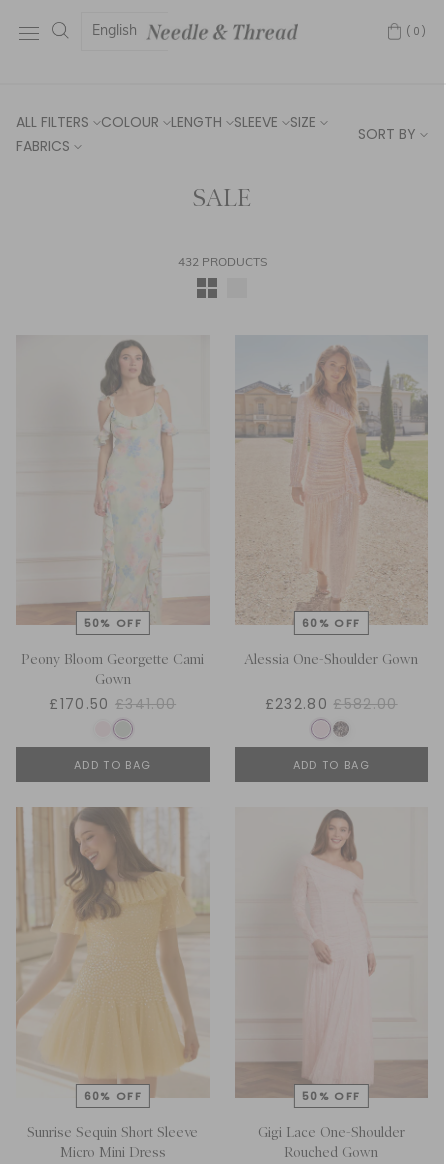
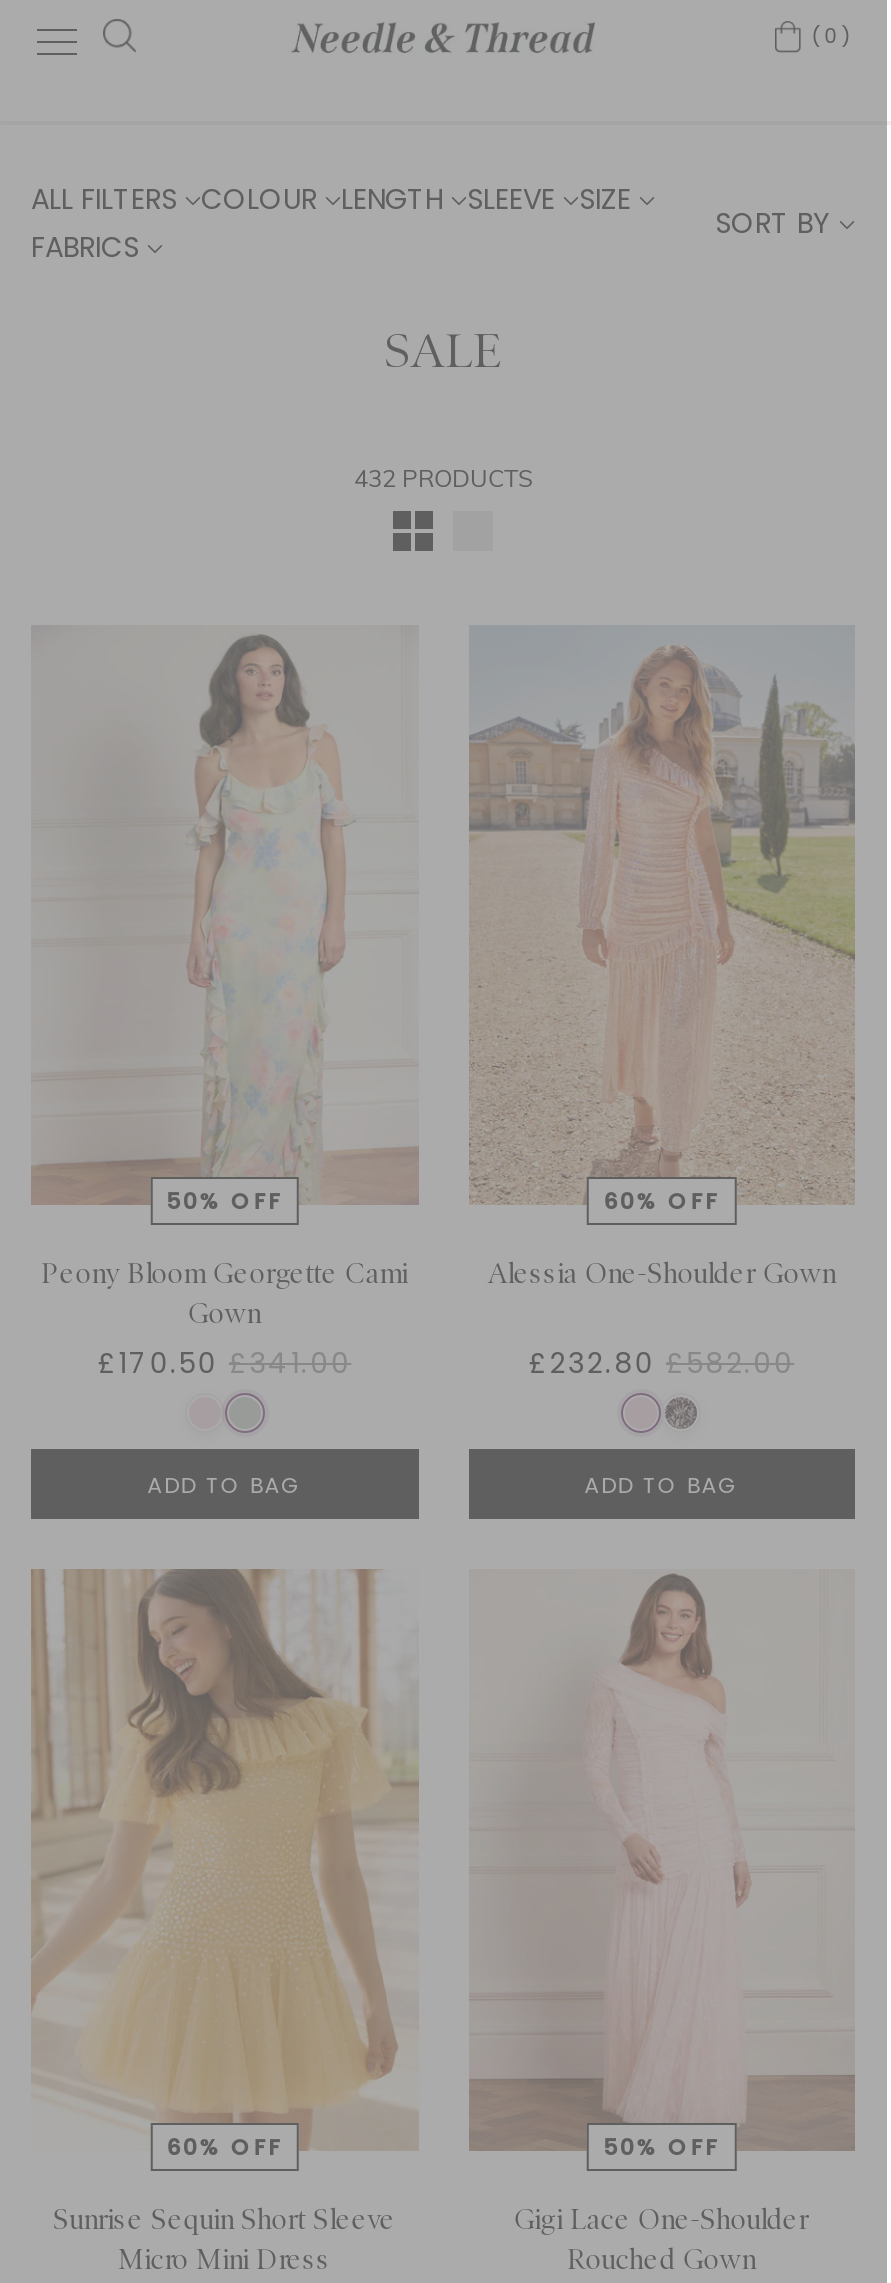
[92,23,137,38] English -> none

